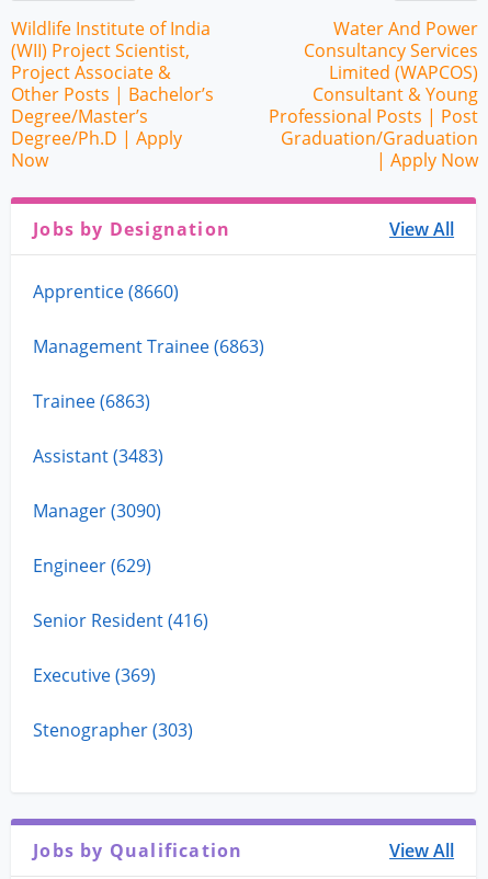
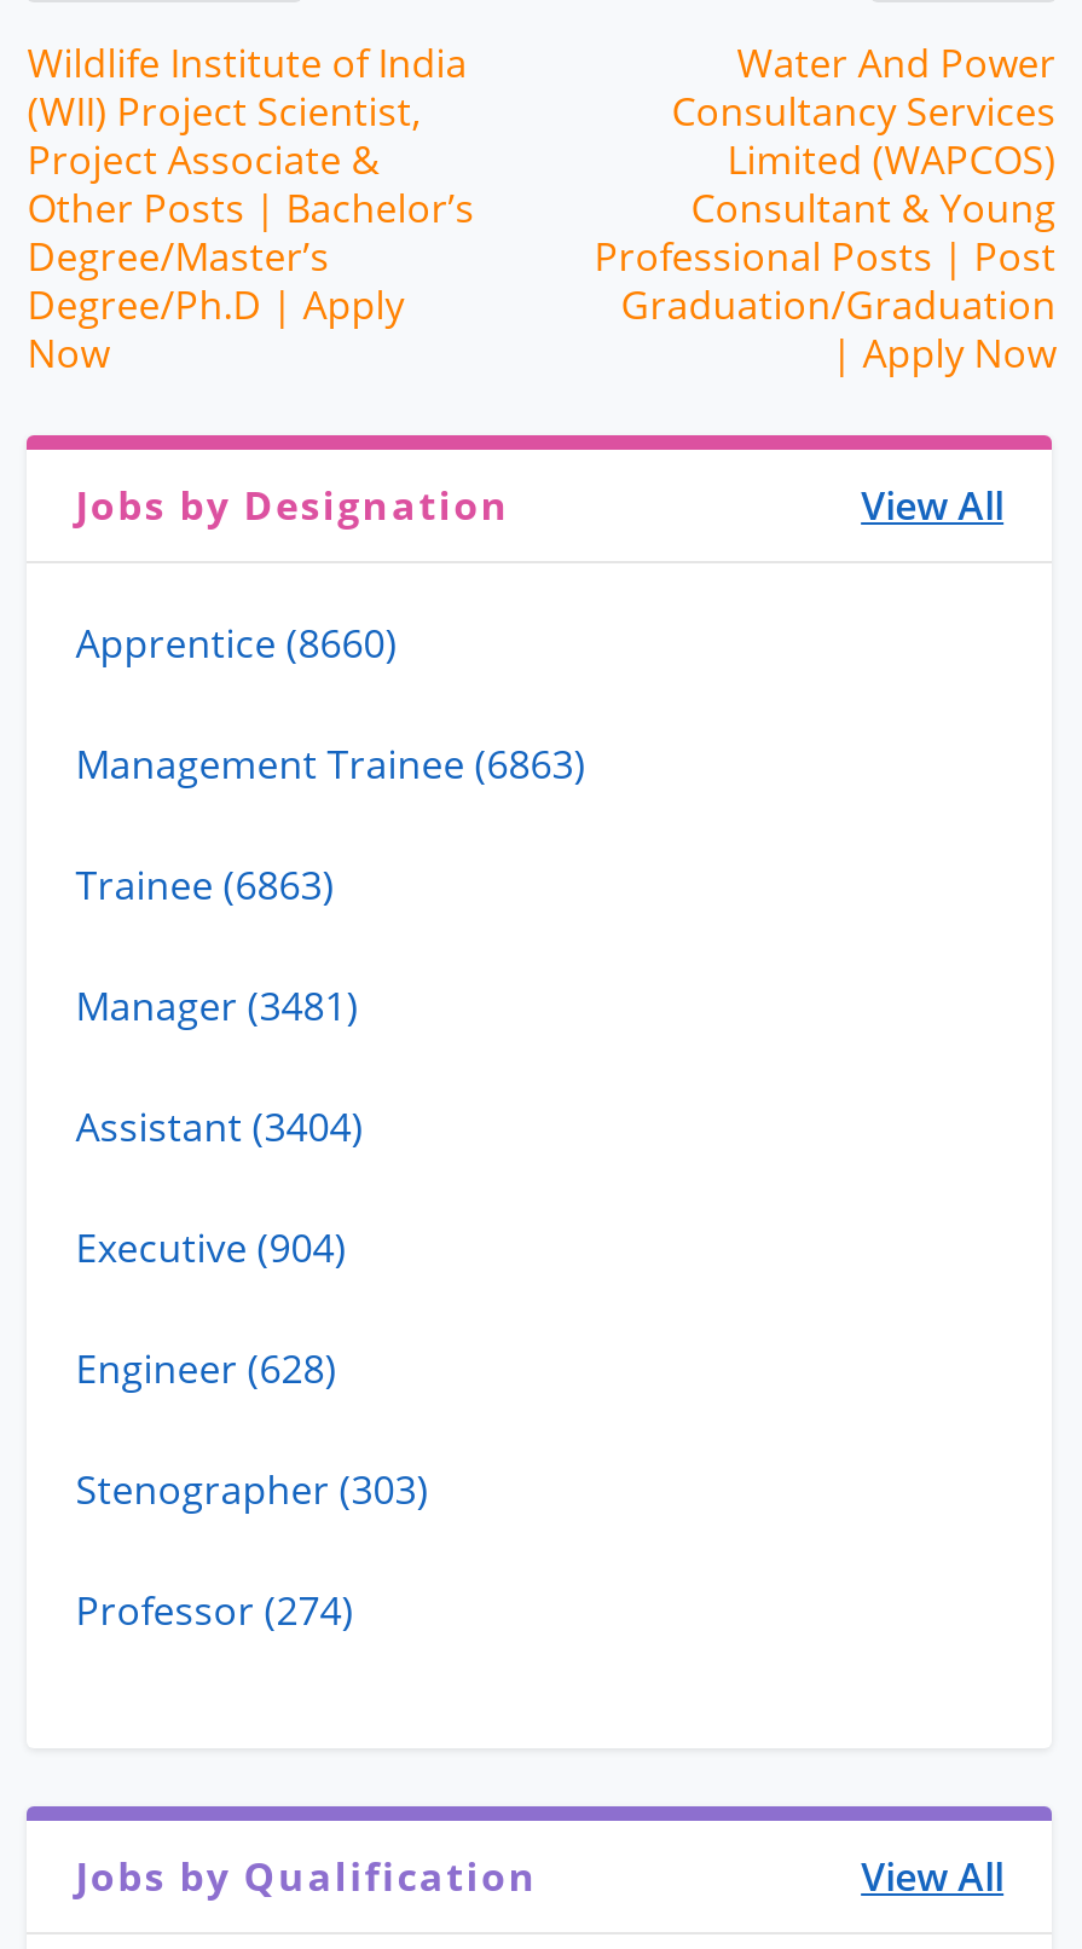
[33,444,209,687] Assistant (3483) | Manager (3090) | Engineer (629) | Senior Resident (416) | Executive (369) -> [75,980,363,1395] Manager (3481) | Assistant (3404) | Executive (904) | Engineer (628)
moved [33,718,193,742] -> [75,1463,428,1516]: Stenographer (303)
none -> [75,1584,353,1637] Professor (274)

